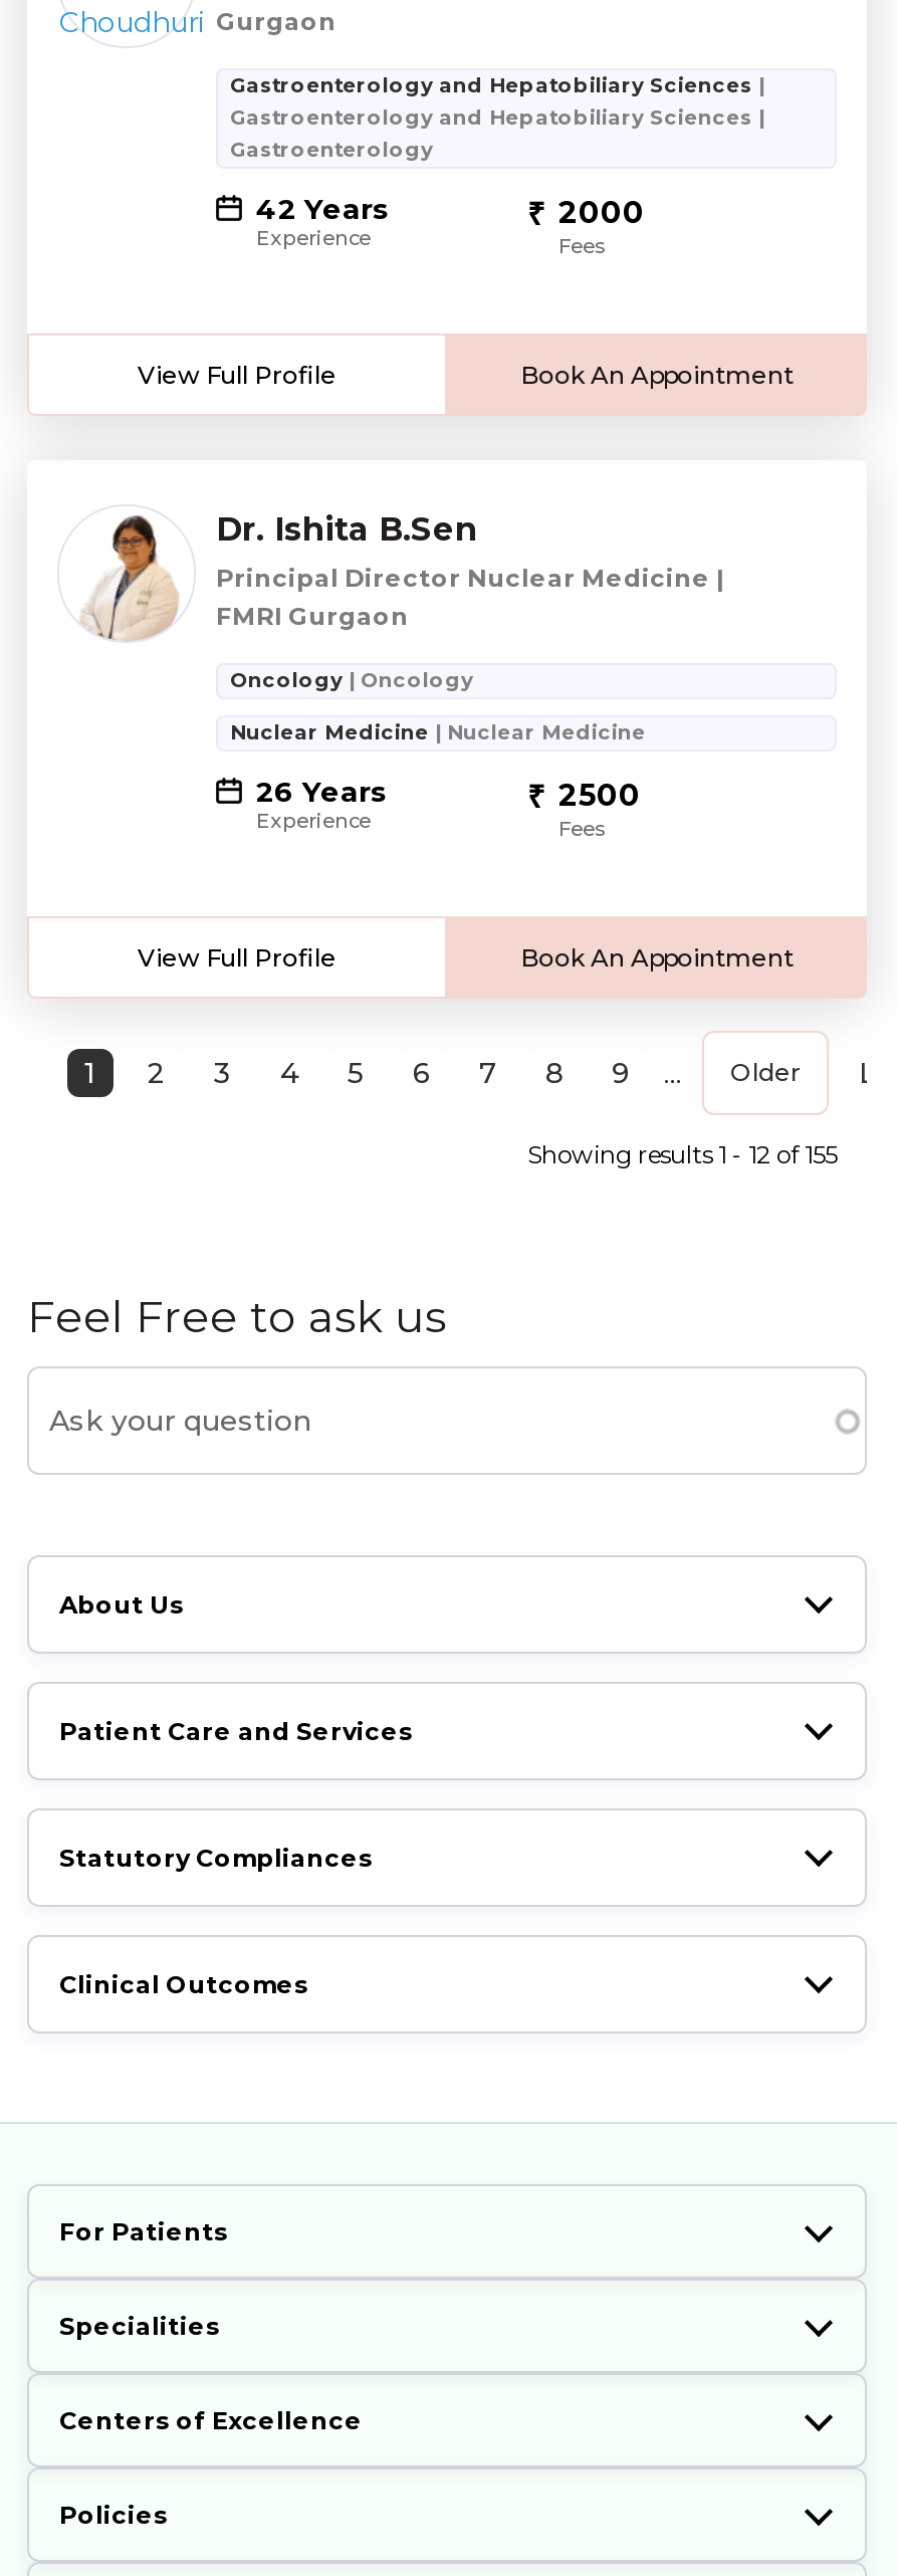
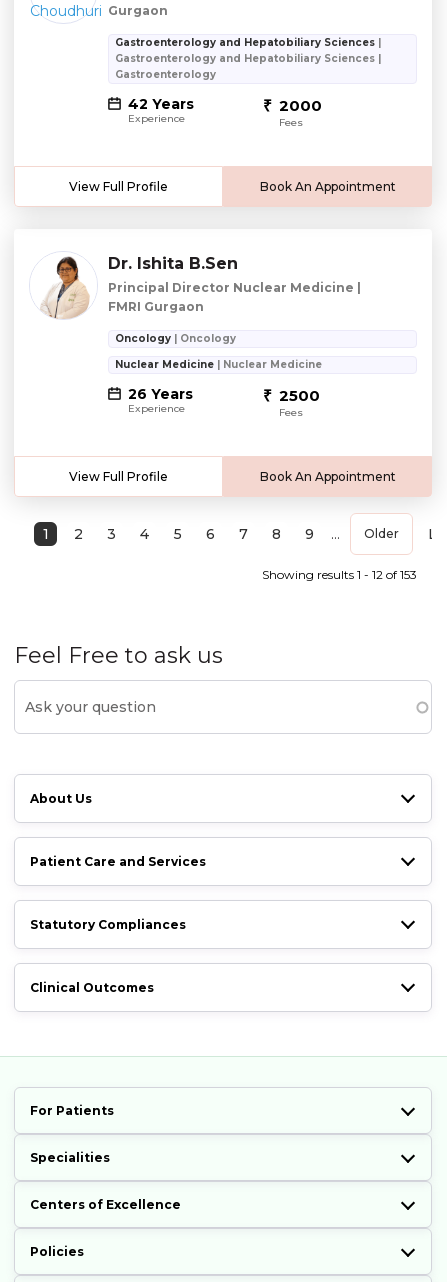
[527,1140,837,1170] Showing results 1 - 12 of 155 -> [262,567,417,582] Showing results 1 - 12 of 153

